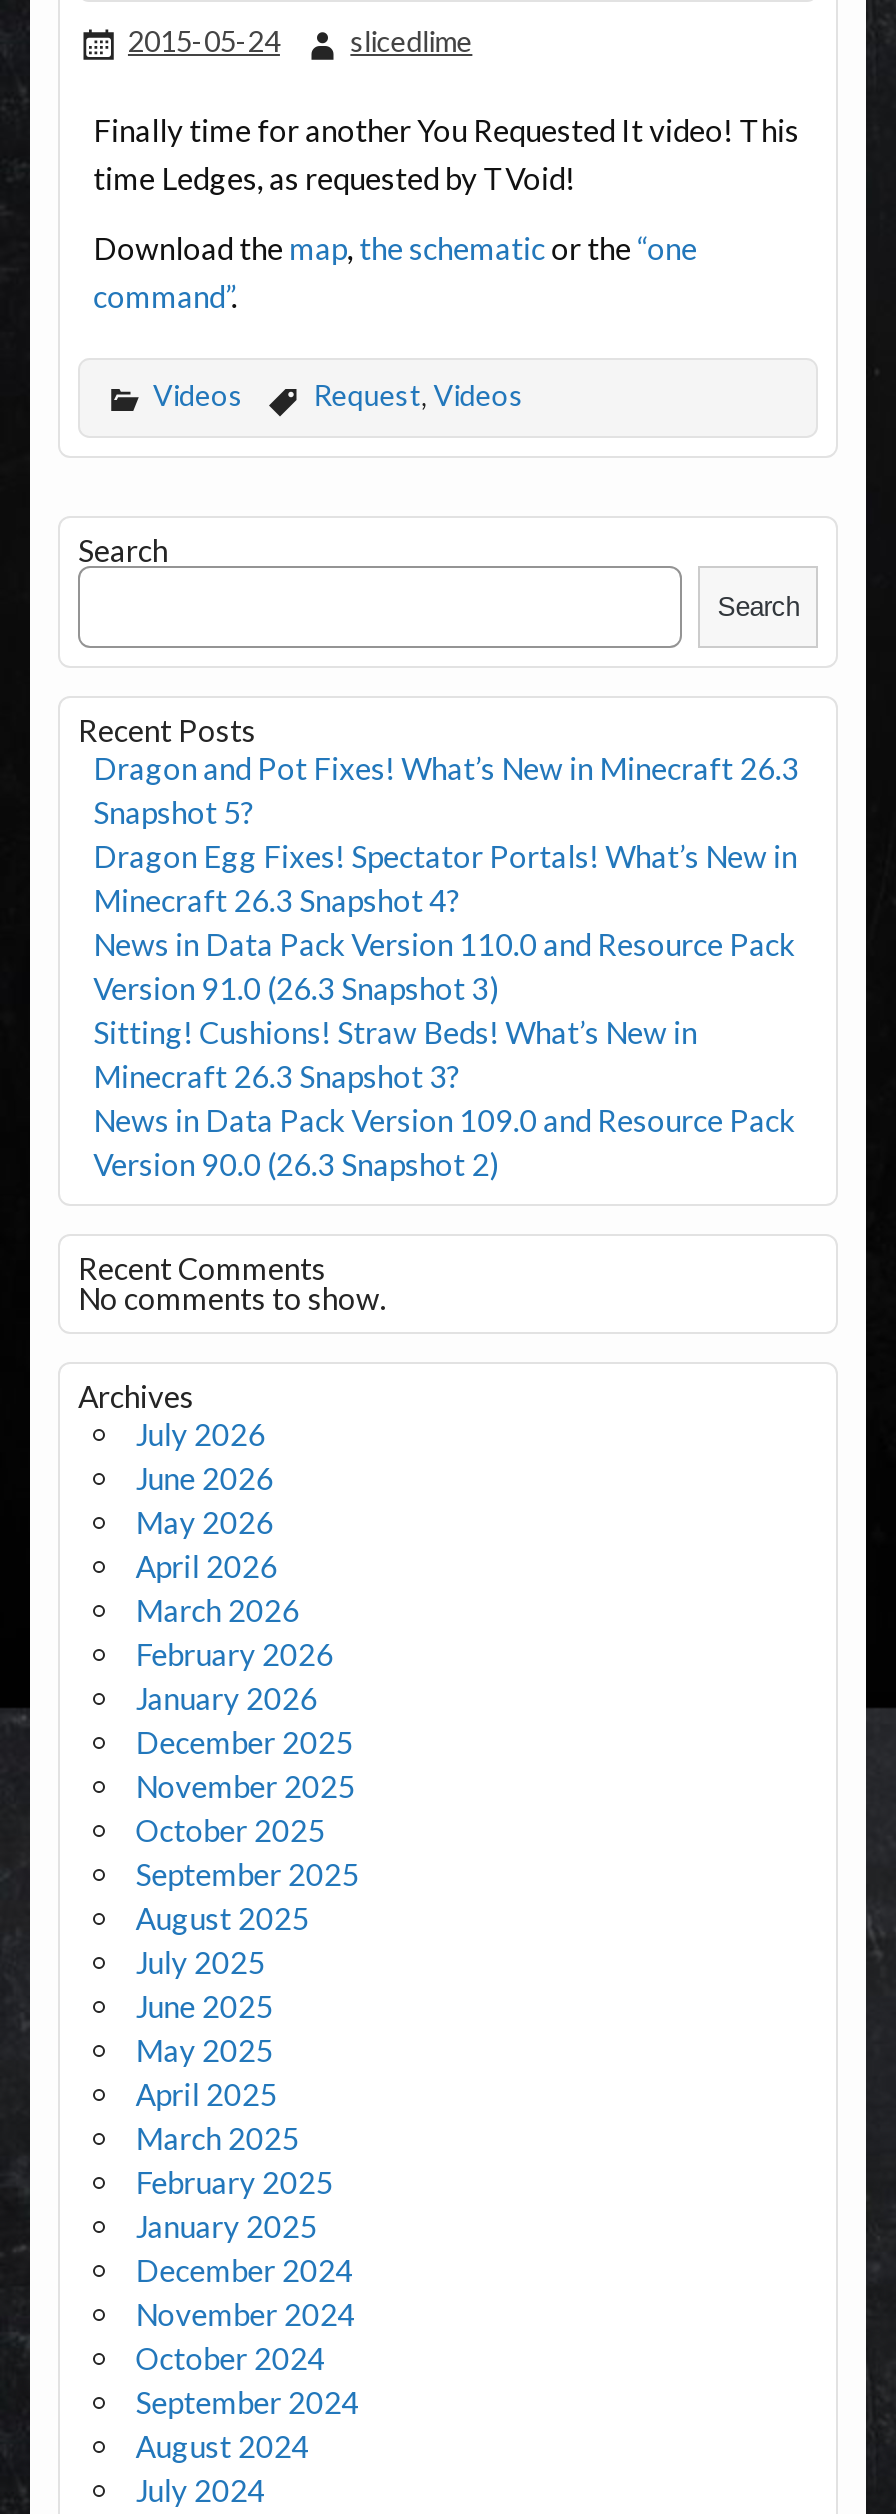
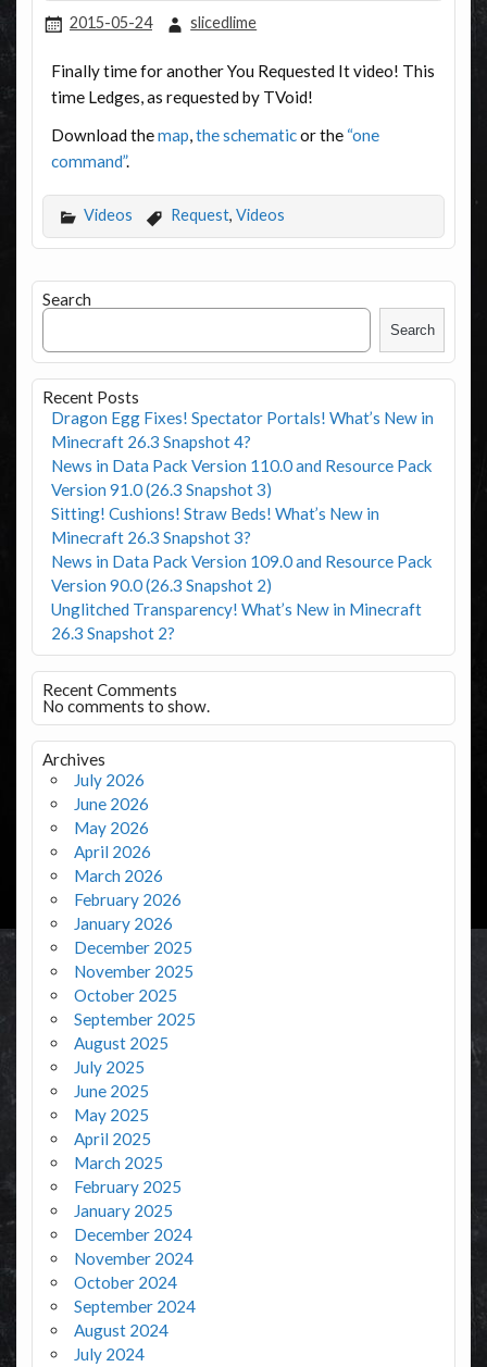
[93,750,799,830] Dragon and Pot Fixes! What’s New in Minecraft 26.3 | Snapshot 5? -> none
moved [93,838,797,1182] -> [51,408,433,595]: Dragon Egg Fixes! Spectator Portals! What’s New in | Minecraft 26.3 Snapshot 4? | News in Data Pack Version 110.0 and Resource Pack | Version 91.0 (26.3 Snapshot 3) | Sitting! Cushions! Straw Beds! What’s New in | Minecraft 26.3 Snapshot 3? | News in Data Pack Version 109.0 and Resource Pack | Version 90.0 (26.3 Snapshot 2)
none -> [51,599,421,643] Unglitched Transparency! What’s New in Minecraft | 26.3 Snapshot 2?

